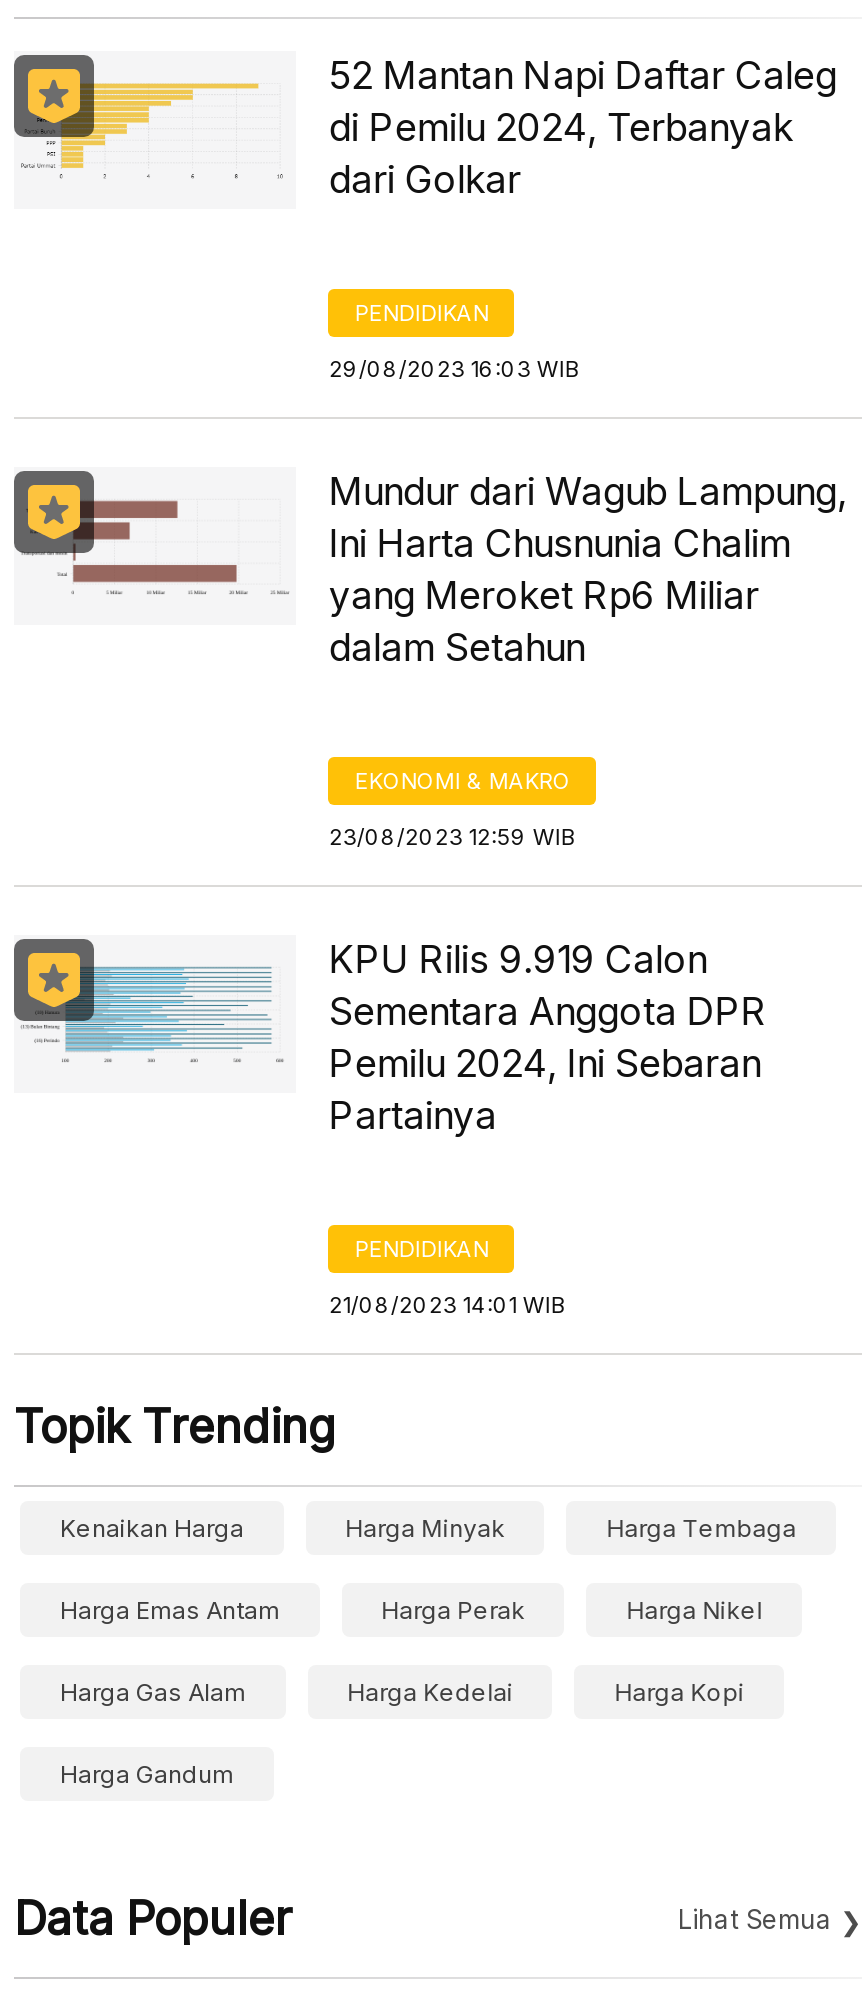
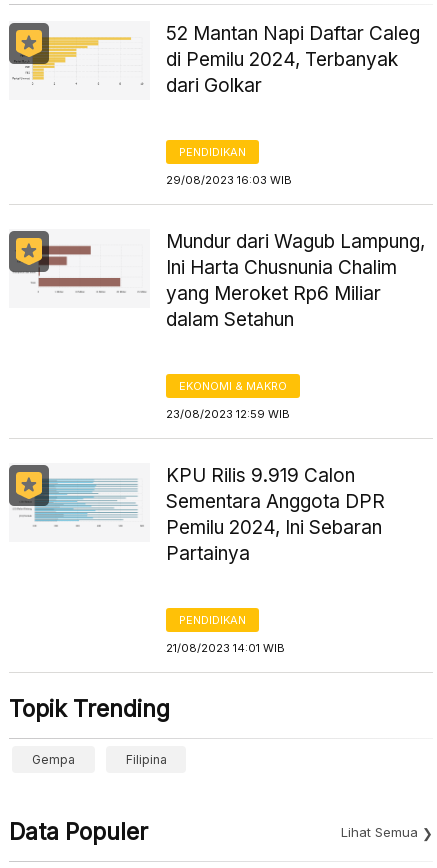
[60,1513,796,1789] Kenaikan Harga | Harga Minyak | Harga Tembaga | Harga Emas Antam | Harga Perak | Harga Nikel | Harga Gas Alam | Harga Kedelai | Harga Kopi | Harga Gandum -> [32,752,167,767] Gempa | Filipina

